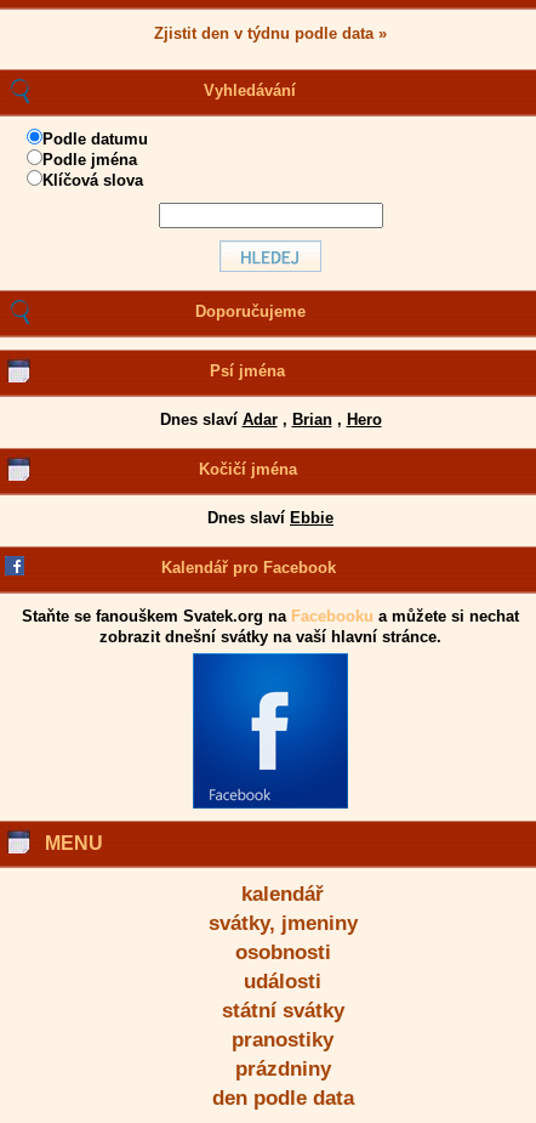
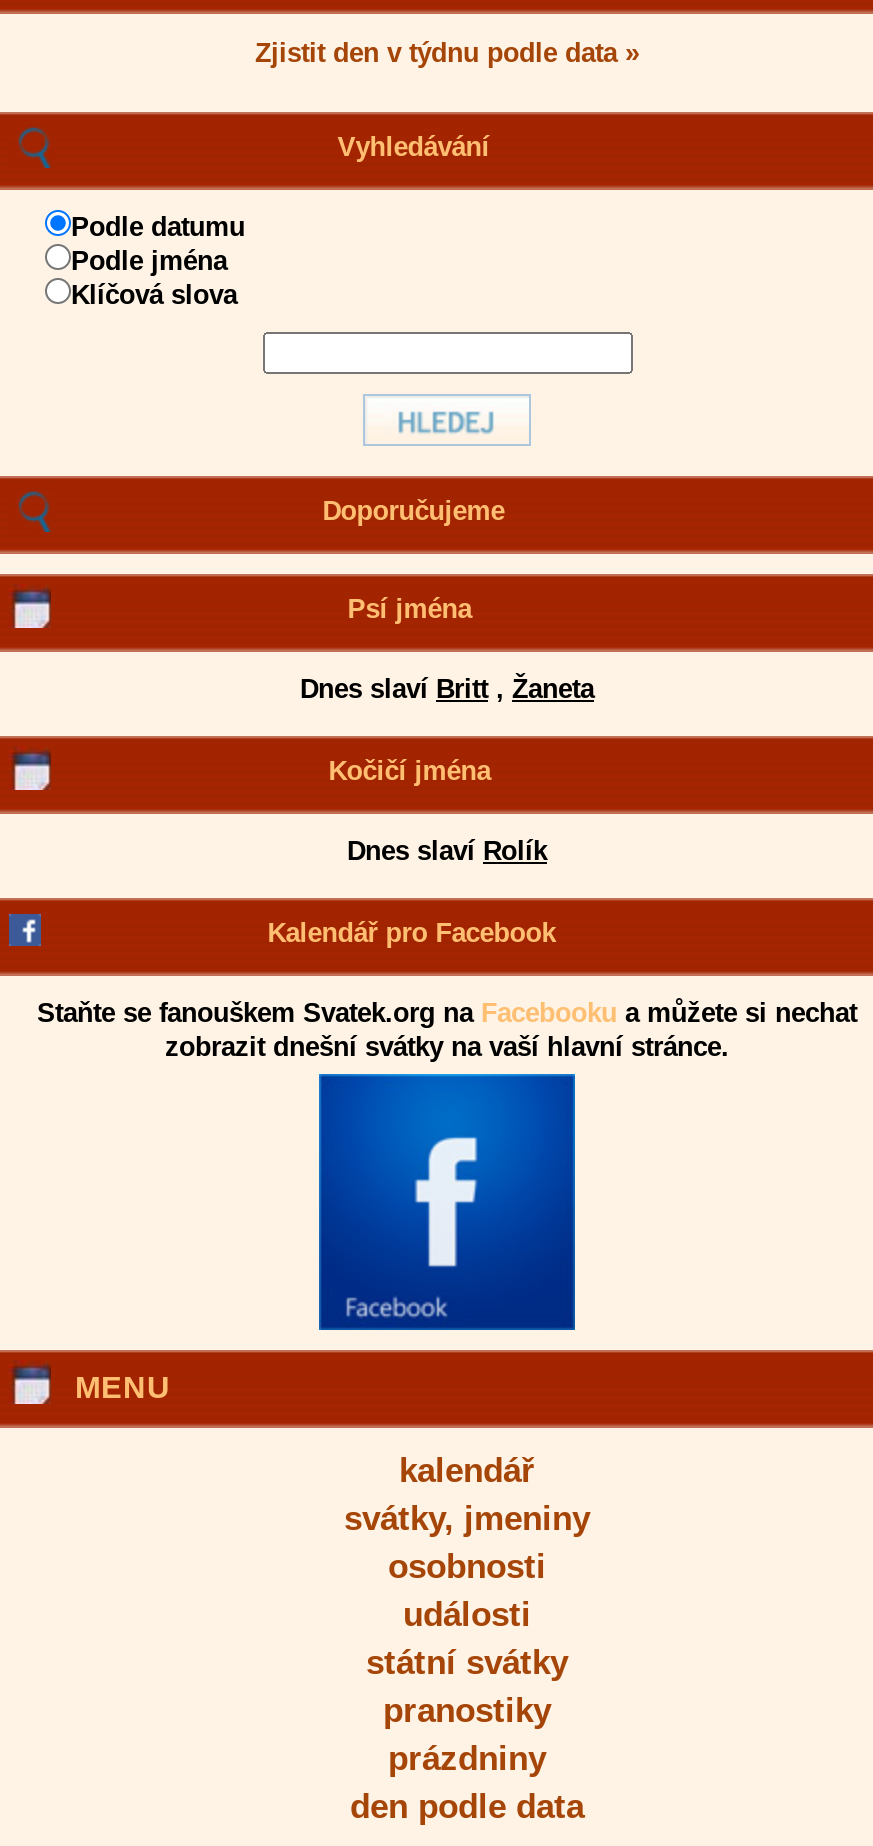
[159,410,381,429] Dnes slaví Adar, Brian, Hero -> [300,674,594,704] Dnes slaví Britt, Žaneta
[207,509,333,527] Dnes slaví Ebbie -> [347,836,547,866] Dnes slaví Rolík

